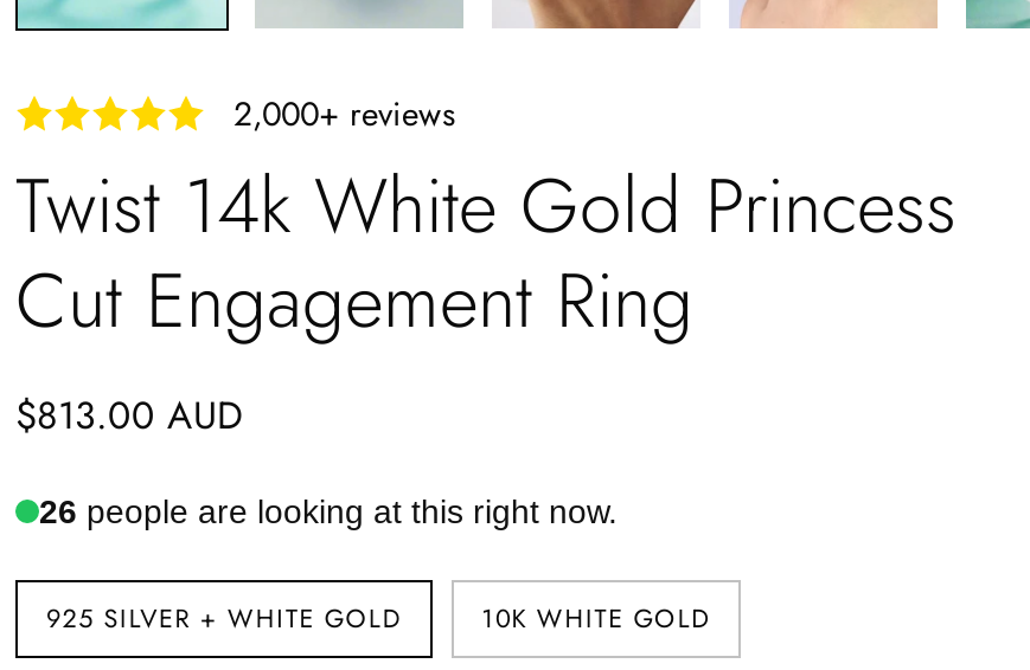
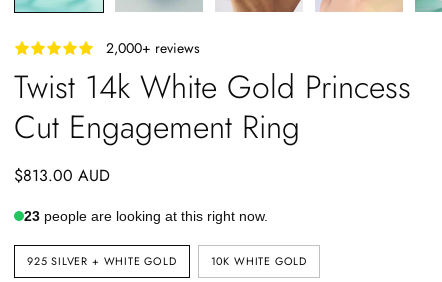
[39,492,618,530] 26 people are looking at this right now. -> [24,208,268,224] 23 people are looking at this right now.

